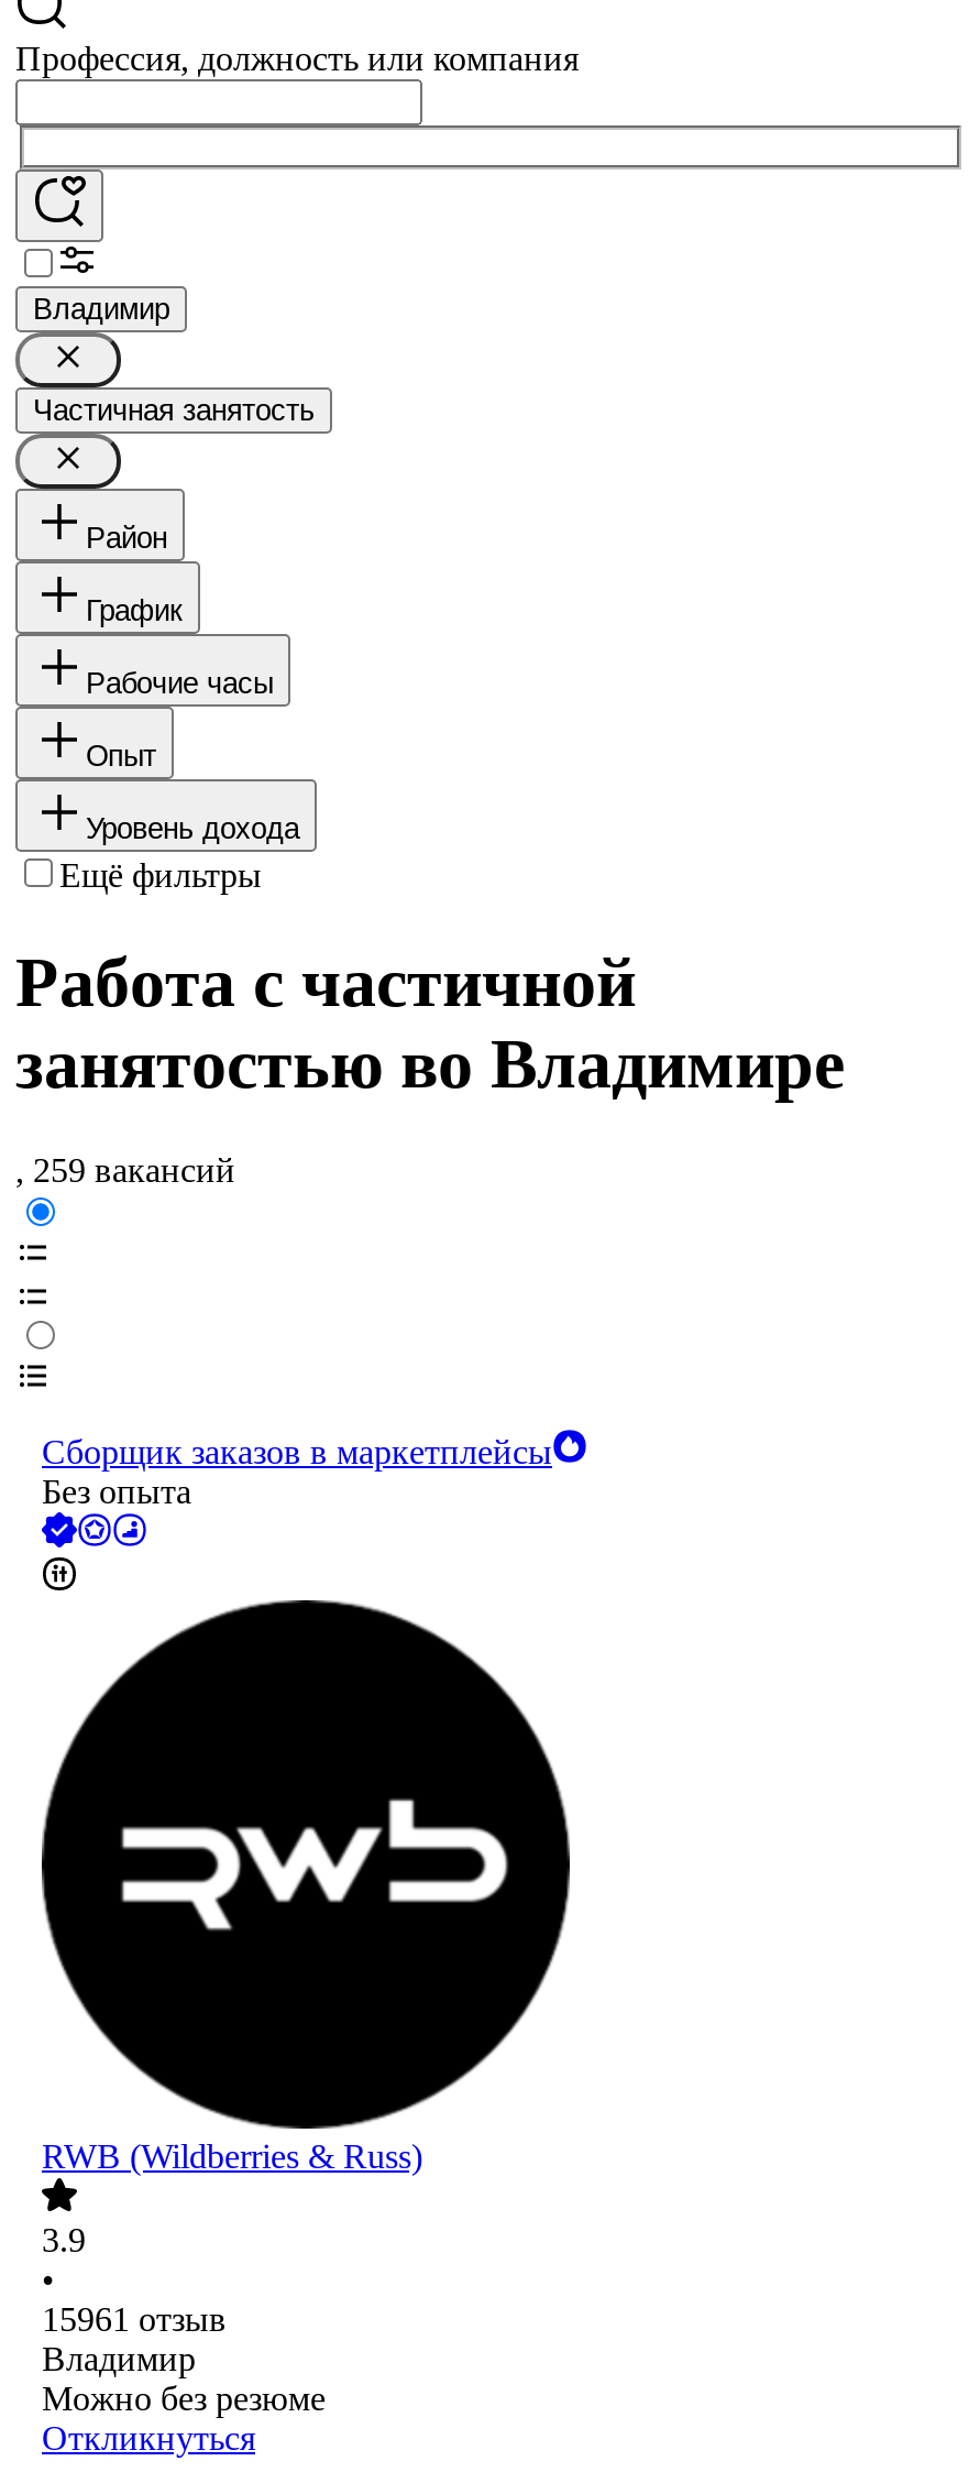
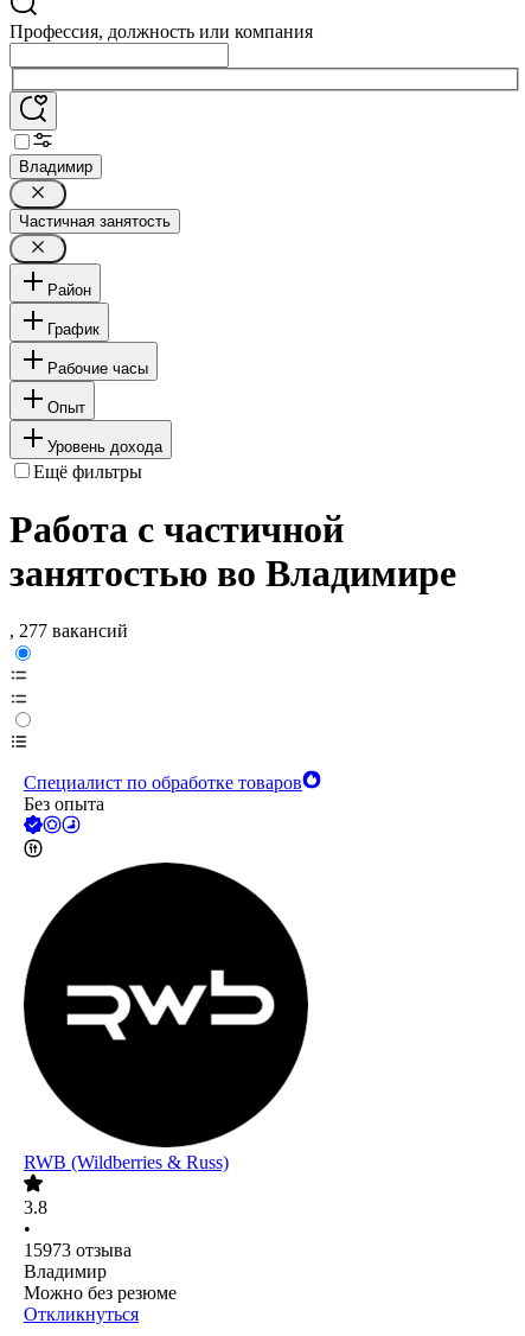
[15,1152,235,1190] , 259 вакансий -> [9,621,128,641] , 277 вакансий
[42,1434,552,1472] Сборщик заказов в маркетплейсы -> [24,773,302,793] Специалист по обработке товаров
[42,2222,86,2260] 3.9 -> [24,1198,47,1218] 3.8
[42,2301,227,2339] 15961 отзыв -> [24,1240,132,1261] 15973 отзыва

